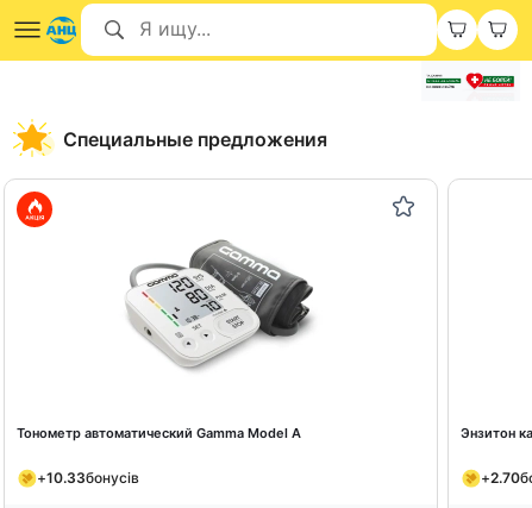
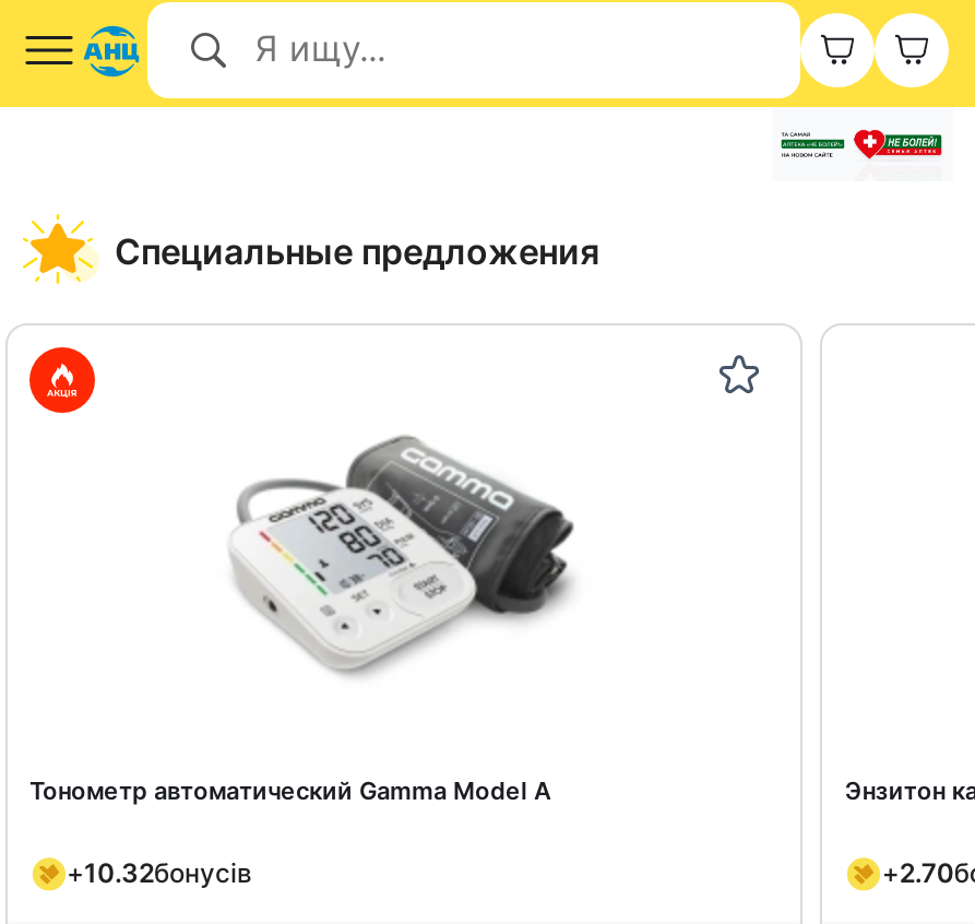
[37,469,139,486] +10.33бонусів -> [67,856,252,889] +10.32бонусів

